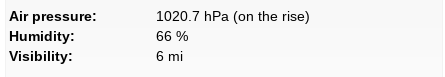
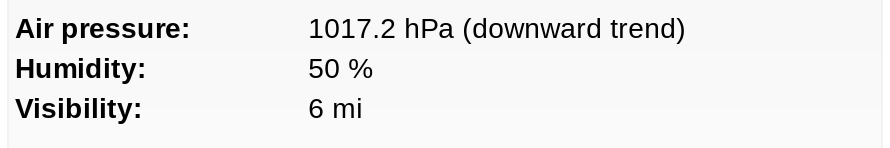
[156,8,310,24] 1020.7 hPa (on the rise) -> [308,12,686,44] 1017.2 hPa (downward trend)
[156,28,188,44] 66 % -> [308,52,372,84] 50 %

